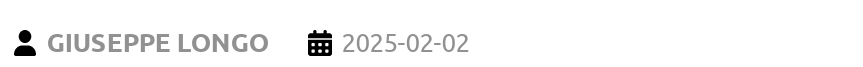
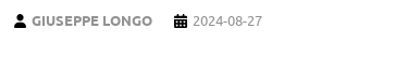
[342,24,470,58] 2025-02-02 -> [192,11,262,29] 2024-08-27

